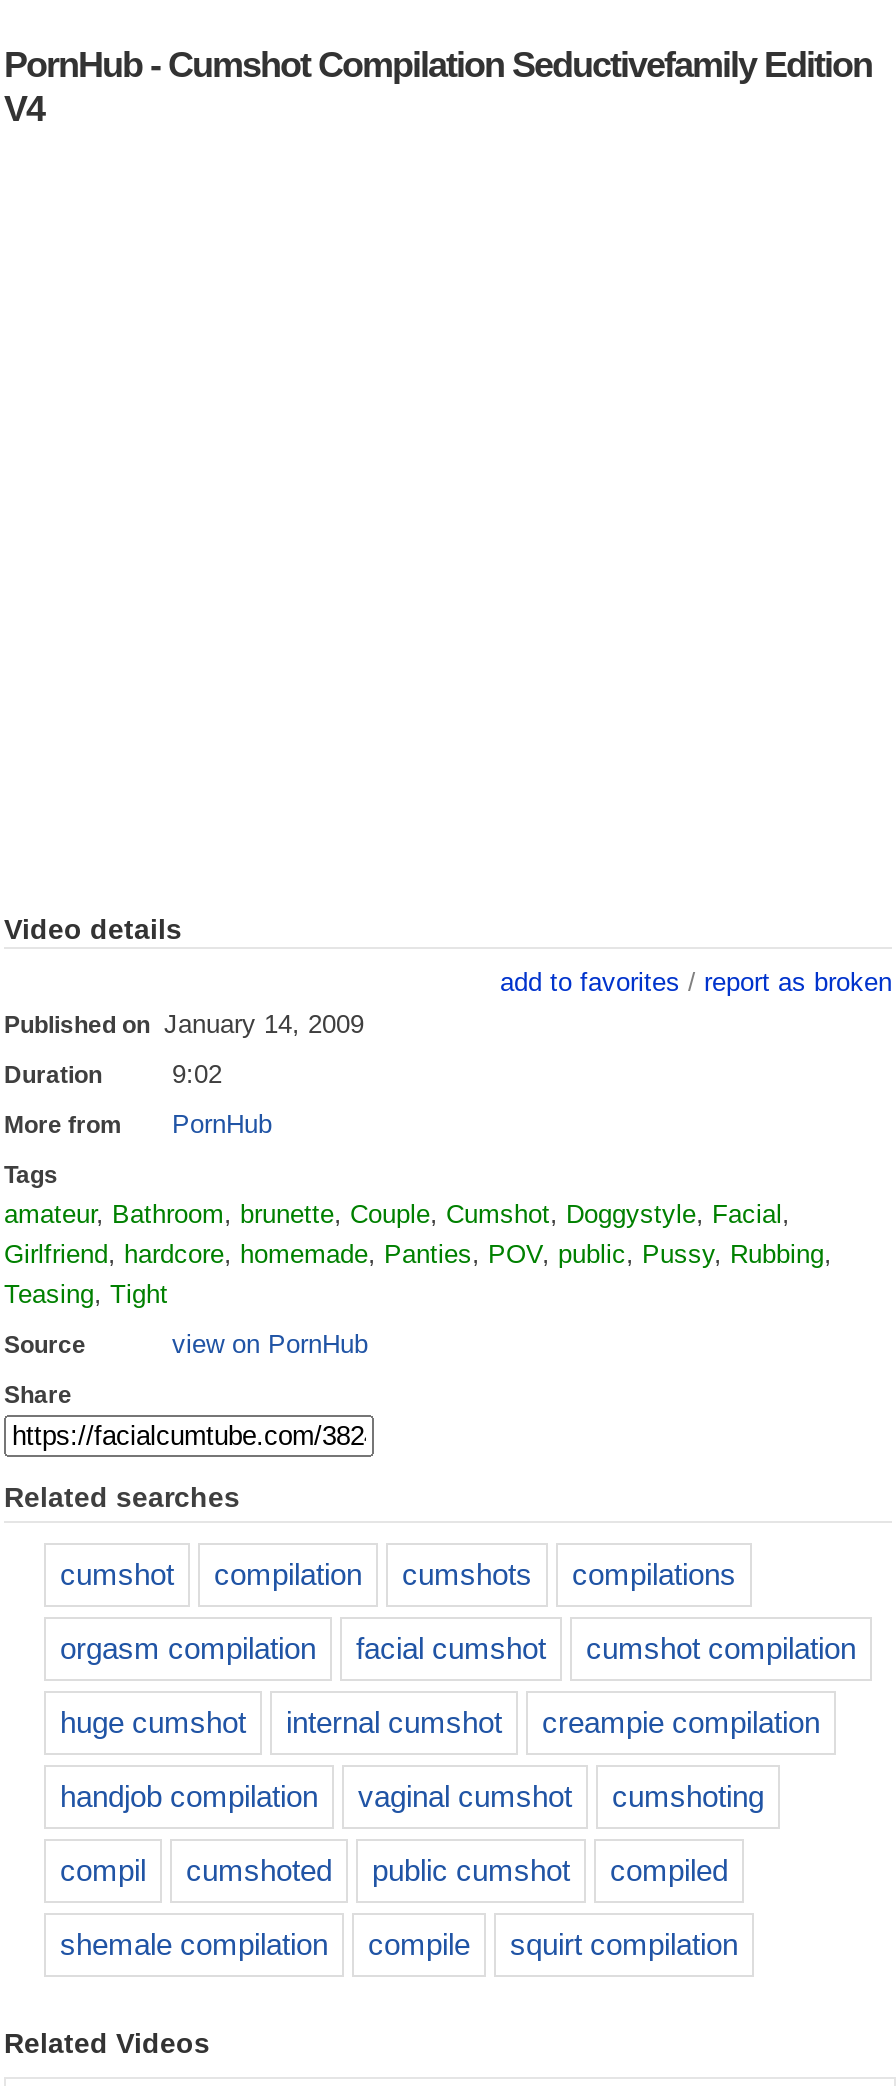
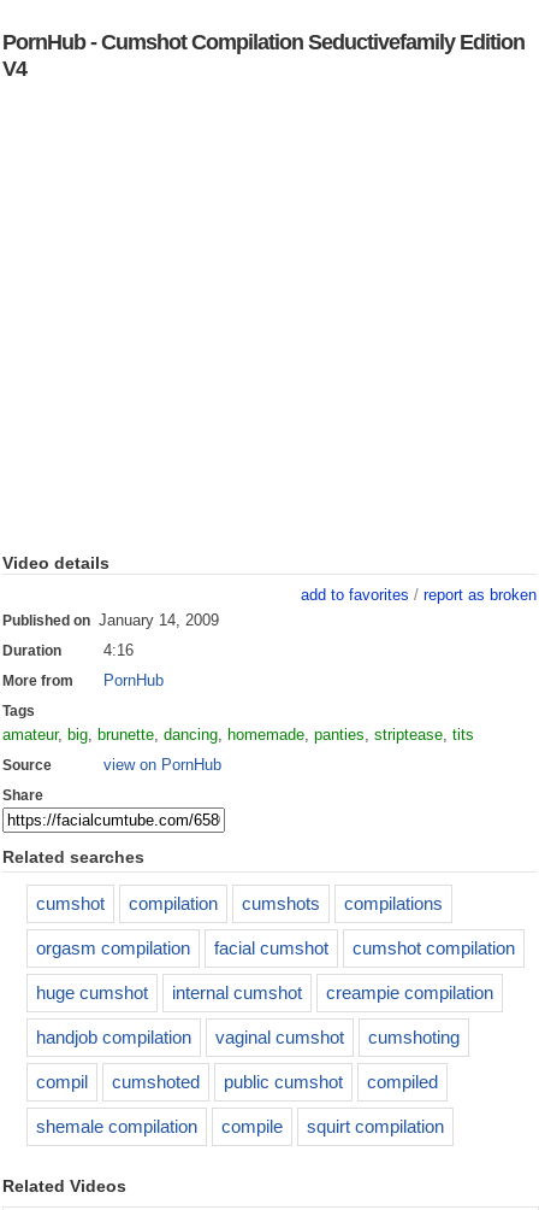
[164,1058,222,1088] 9:02 -> [99,641,134,659] 4:16
[4,1198,832,1308] amateur, Bathroom, brunette, Couple, Cumshot, Doggystyle, Facial, | Girlfriend, hardcore, homemade, Panties, POV, public, Pussy, Rubbing, | Teasing, Tight -> [2,725,474,743] amateur, big, brunette, dancing, homemade, panties, striptease, tits

